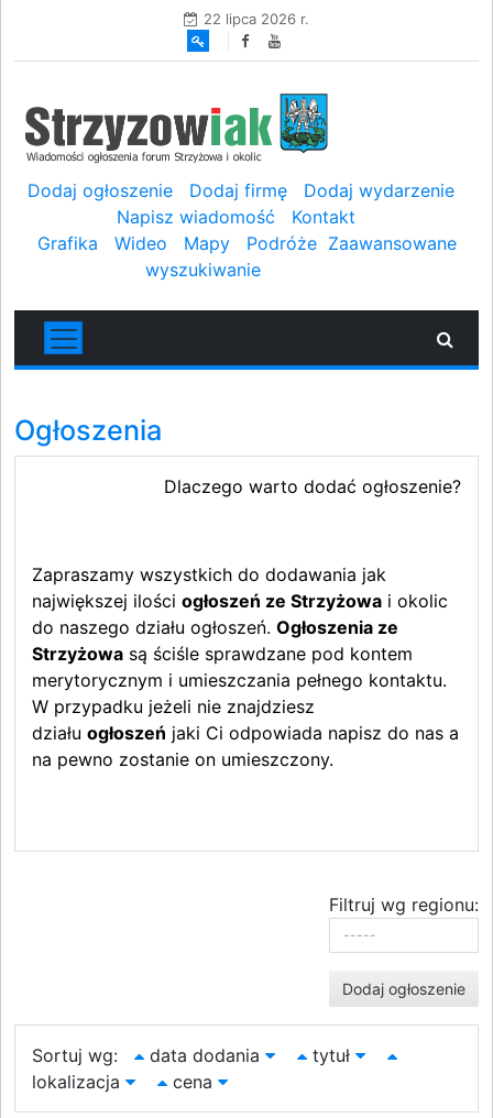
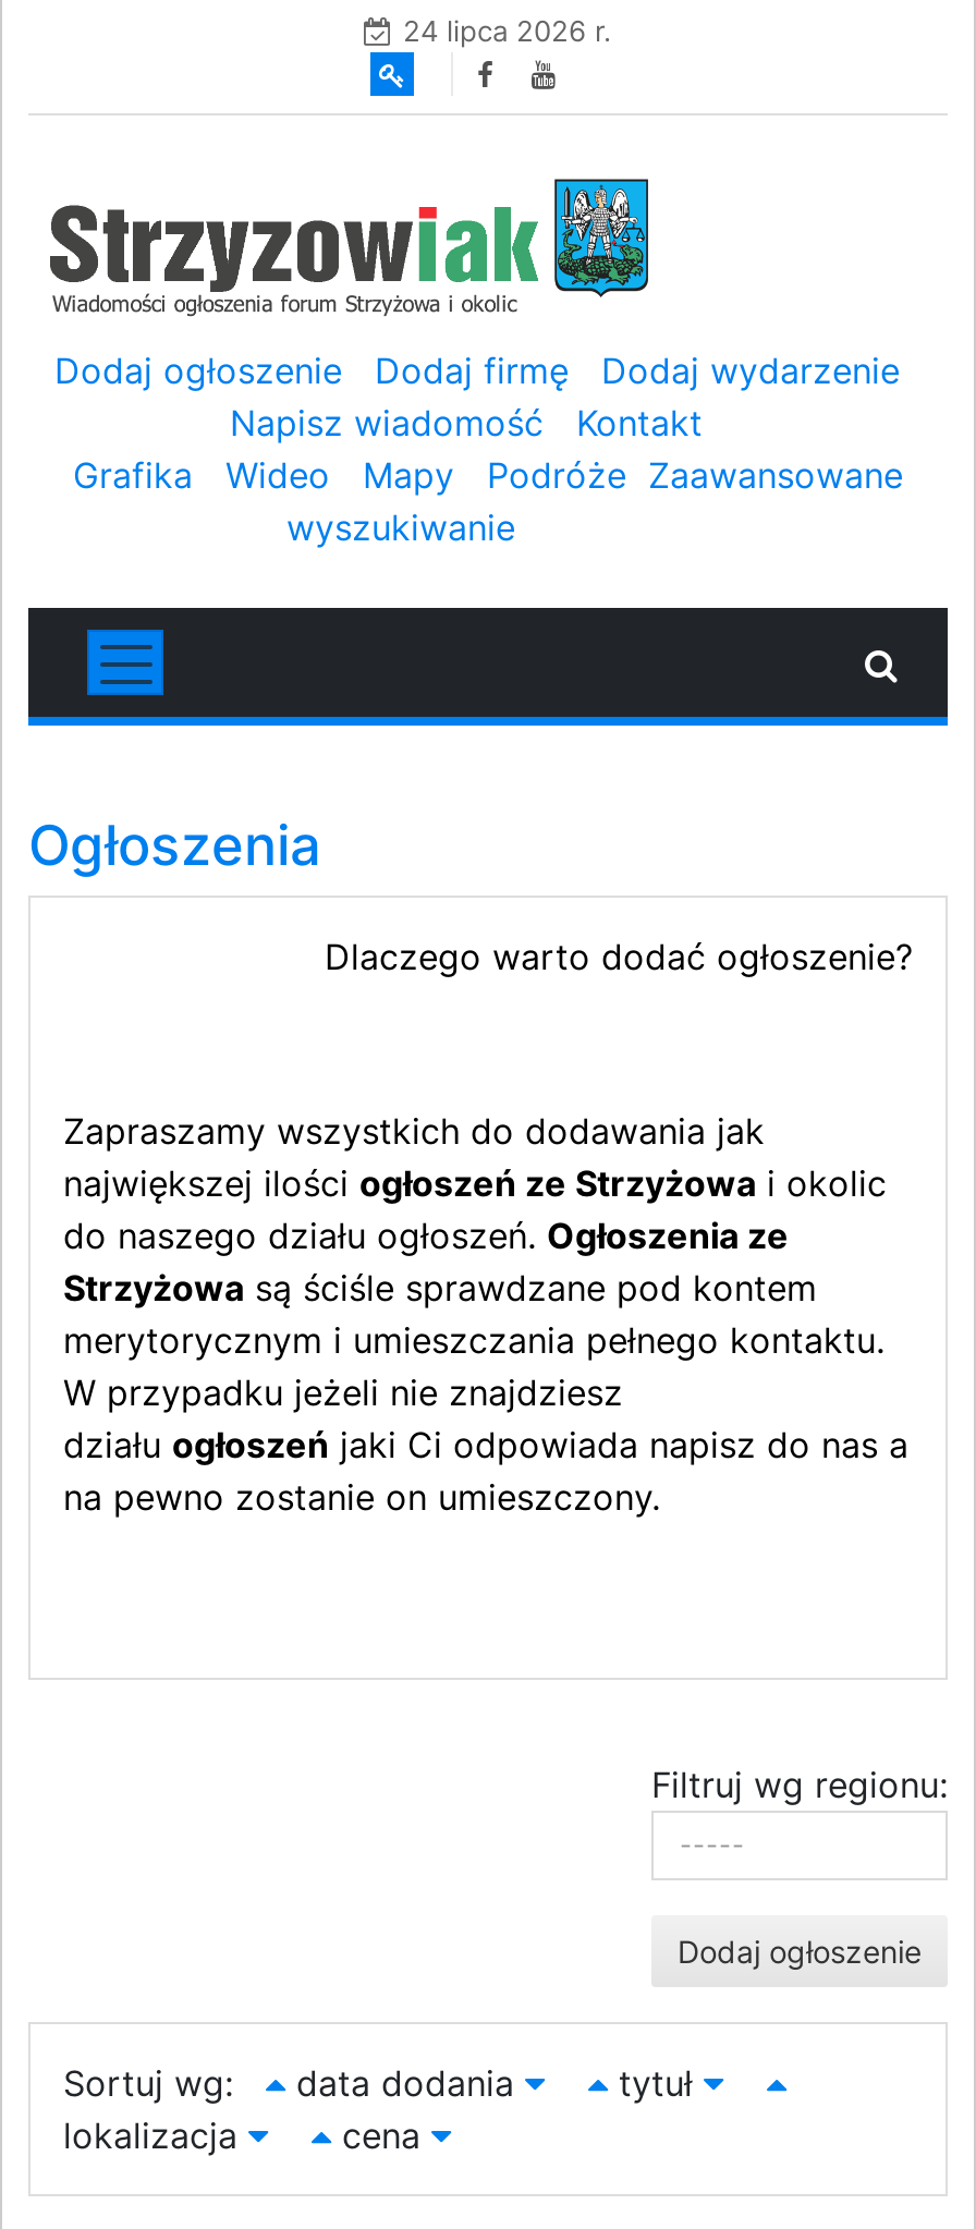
[204,10,309,28] 22 lipca 2026 r. -> [403,13,612,48] 24 lipca 2026 r.

